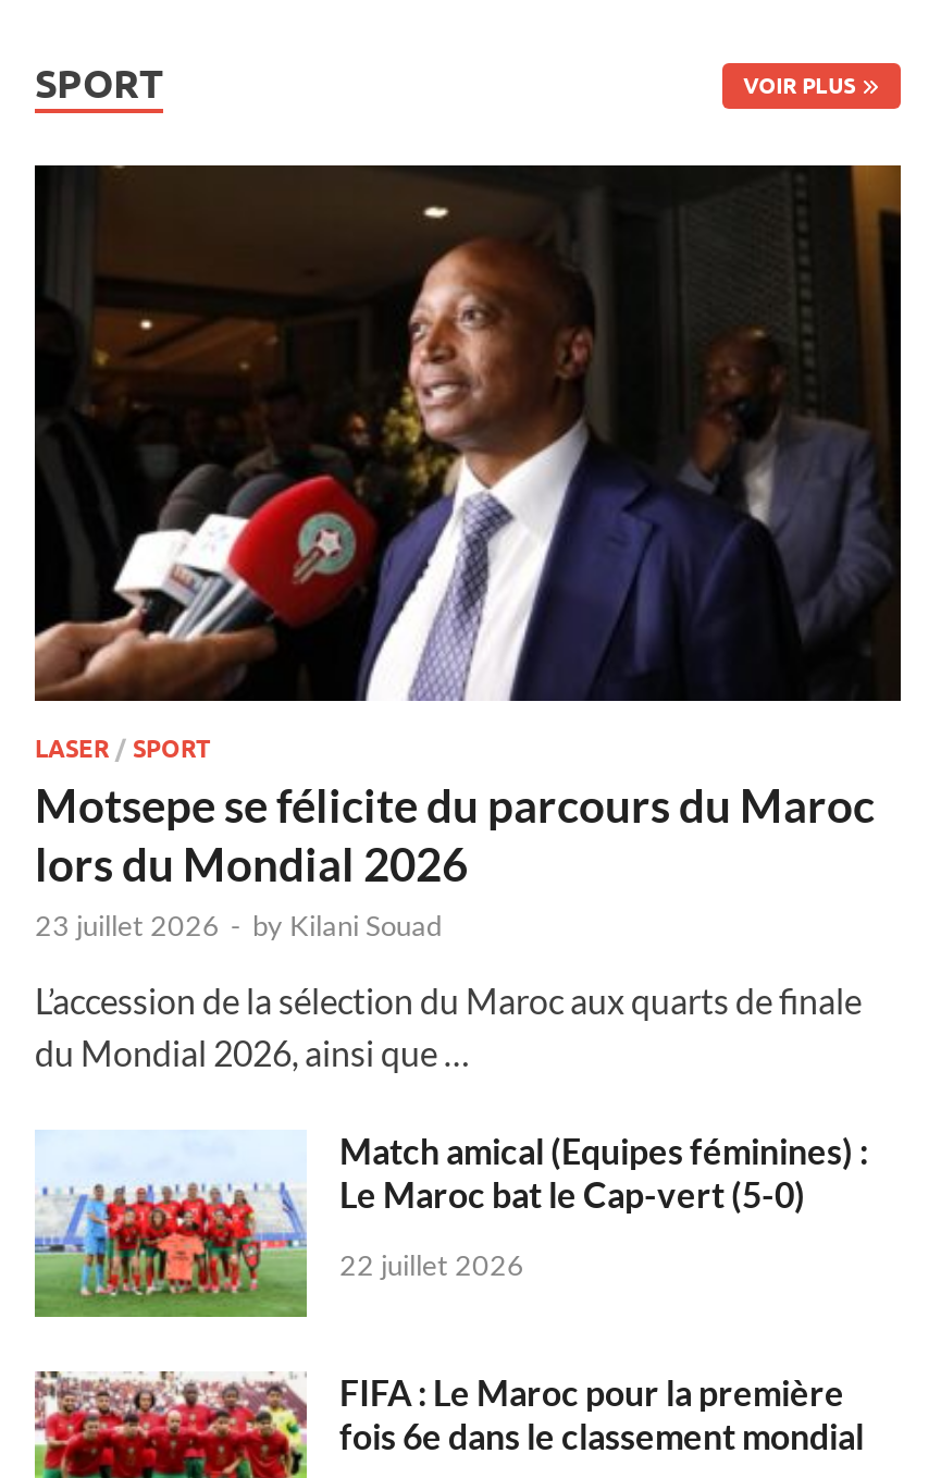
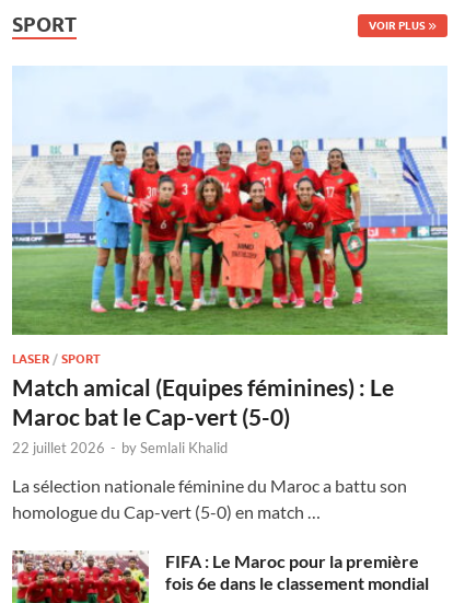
[33,162,903,1282] [image] | Motsepe se félicite du parcours du Maroc | lors du Mondial 2026 | 23 juillet 2026 - by Kilani Souad | L’accession de la sélection du Maroc aux quarts de finale | du Mondial 2026, ainsi que … | Match amical (Equipes féminines) : | Le Maroc bat le Cap-vert (5-0) | 22 juillet 2026 -> [11,65,449,522] [image] | Match amical (Equipes féminines) : Le | Maroc bat le Cap-vert (5-0) | 22 juillet 2026 - by Semlali Khalid | La sélection nationale féminine du Maroc a battu son | homologue du Cap-vert (5-0) en match …

